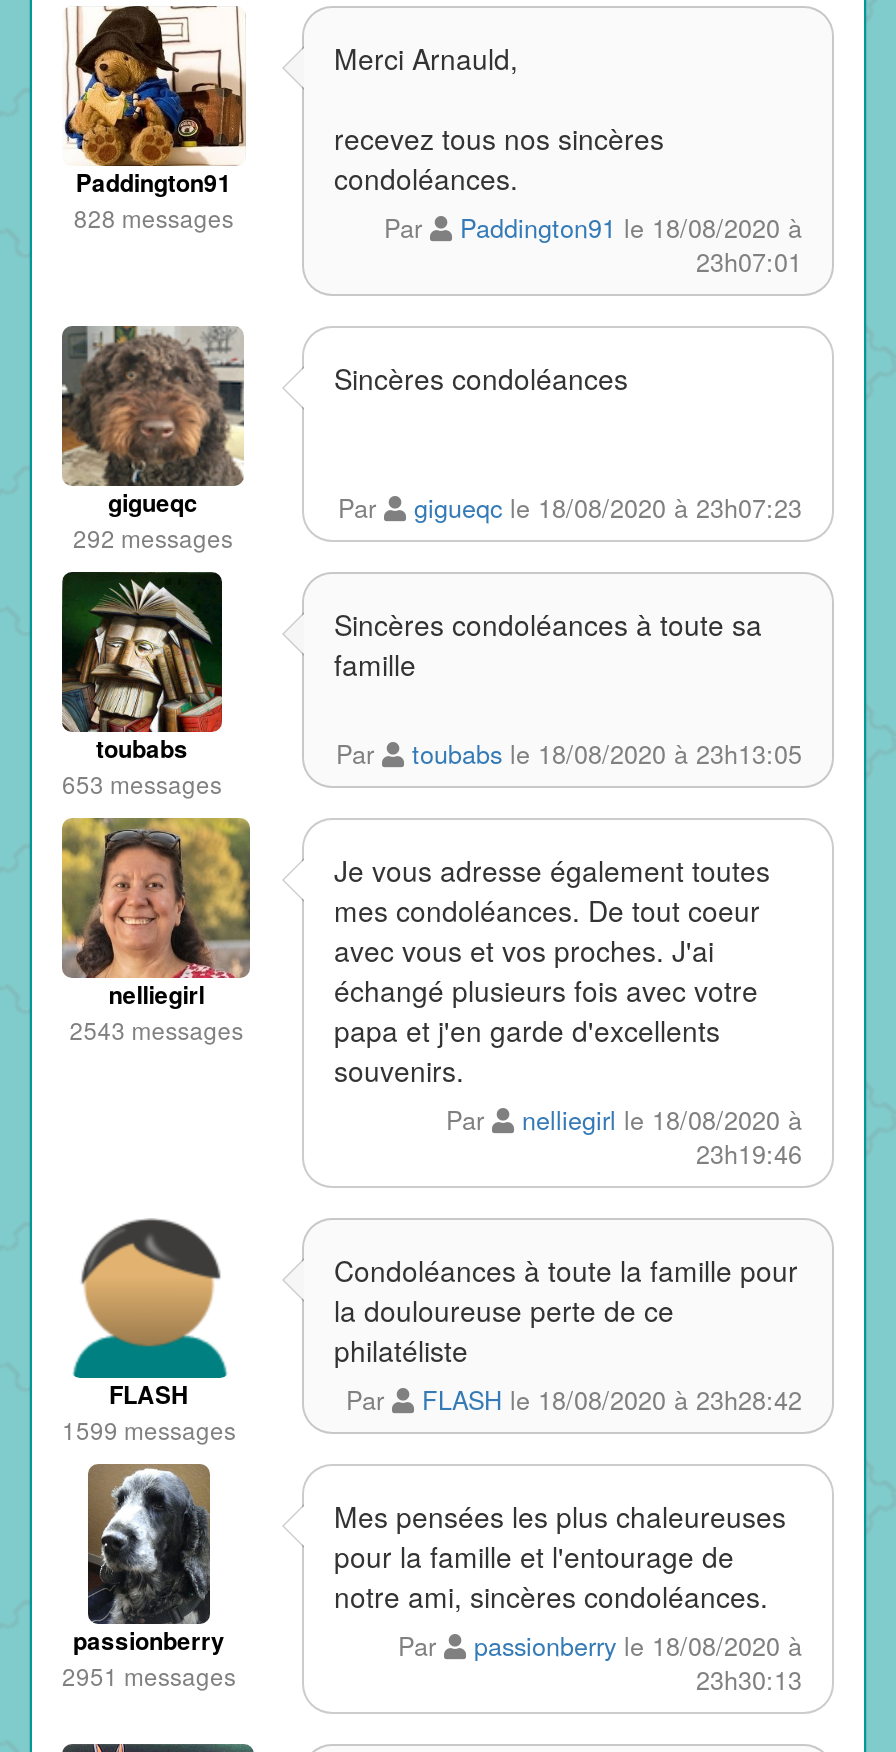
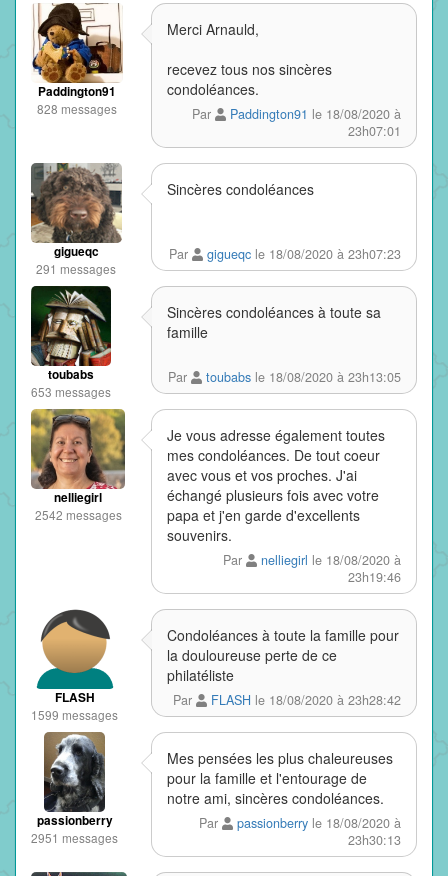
[73,520,233,554] 292 messages -> [36,260,116,277] 291 messages
[69,1012,243,1046] 2543 messages -> [35,506,122,523] 2542 messages

